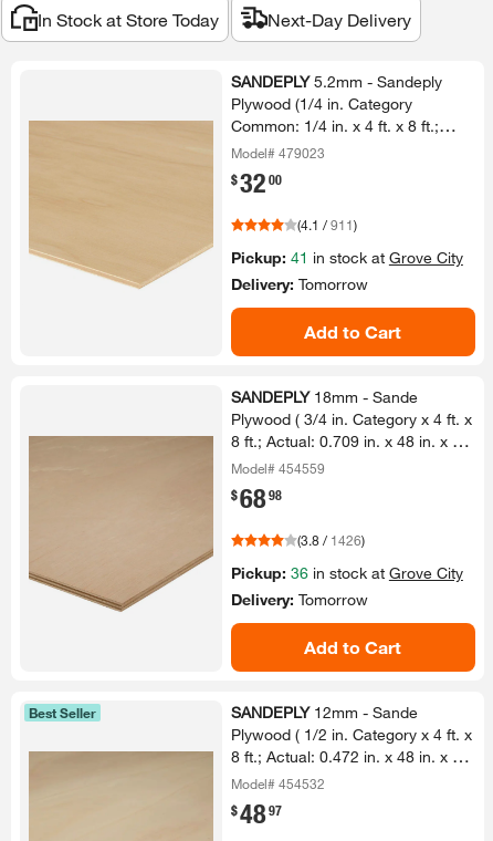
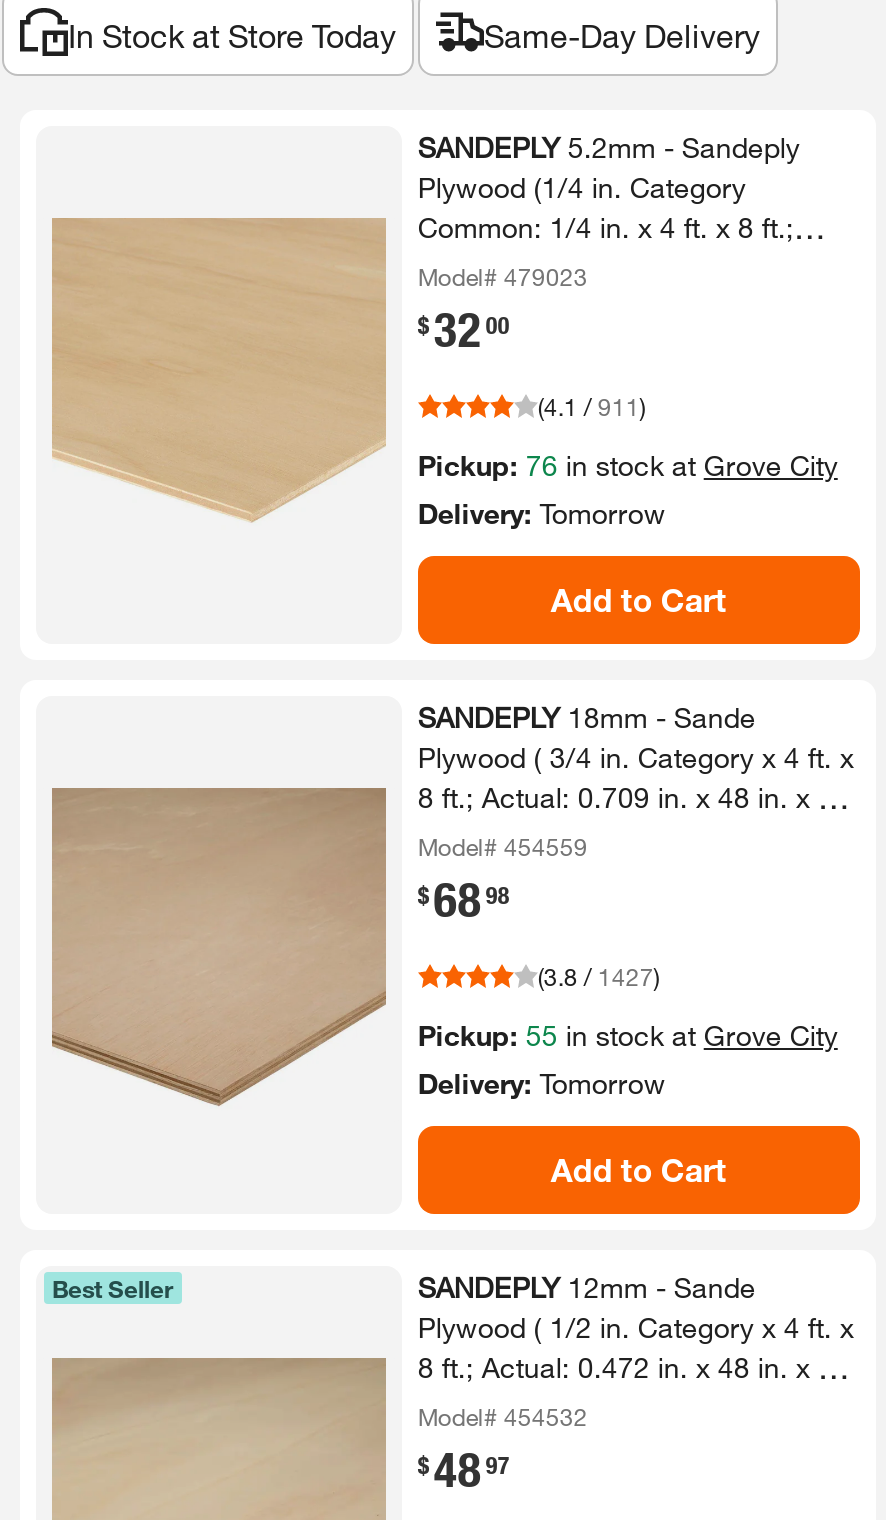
[268,9,411,30] Next-Day Delivery -> [484,17,760,55] Same-Day Delivery
[231,248,463,267] Pickup: 41 in stock at Grove City -> [418,449,838,483] Pickup: 76 in stock at Grove City
[297,531,365,549] (3.8 / 1426) -> [538,960,660,992] (3.8 / 1427)
[231,564,463,582] Pickup: 36 in stock at Grove City -> [418,1019,838,1053] Pickup: 55 in stock at Grove City

